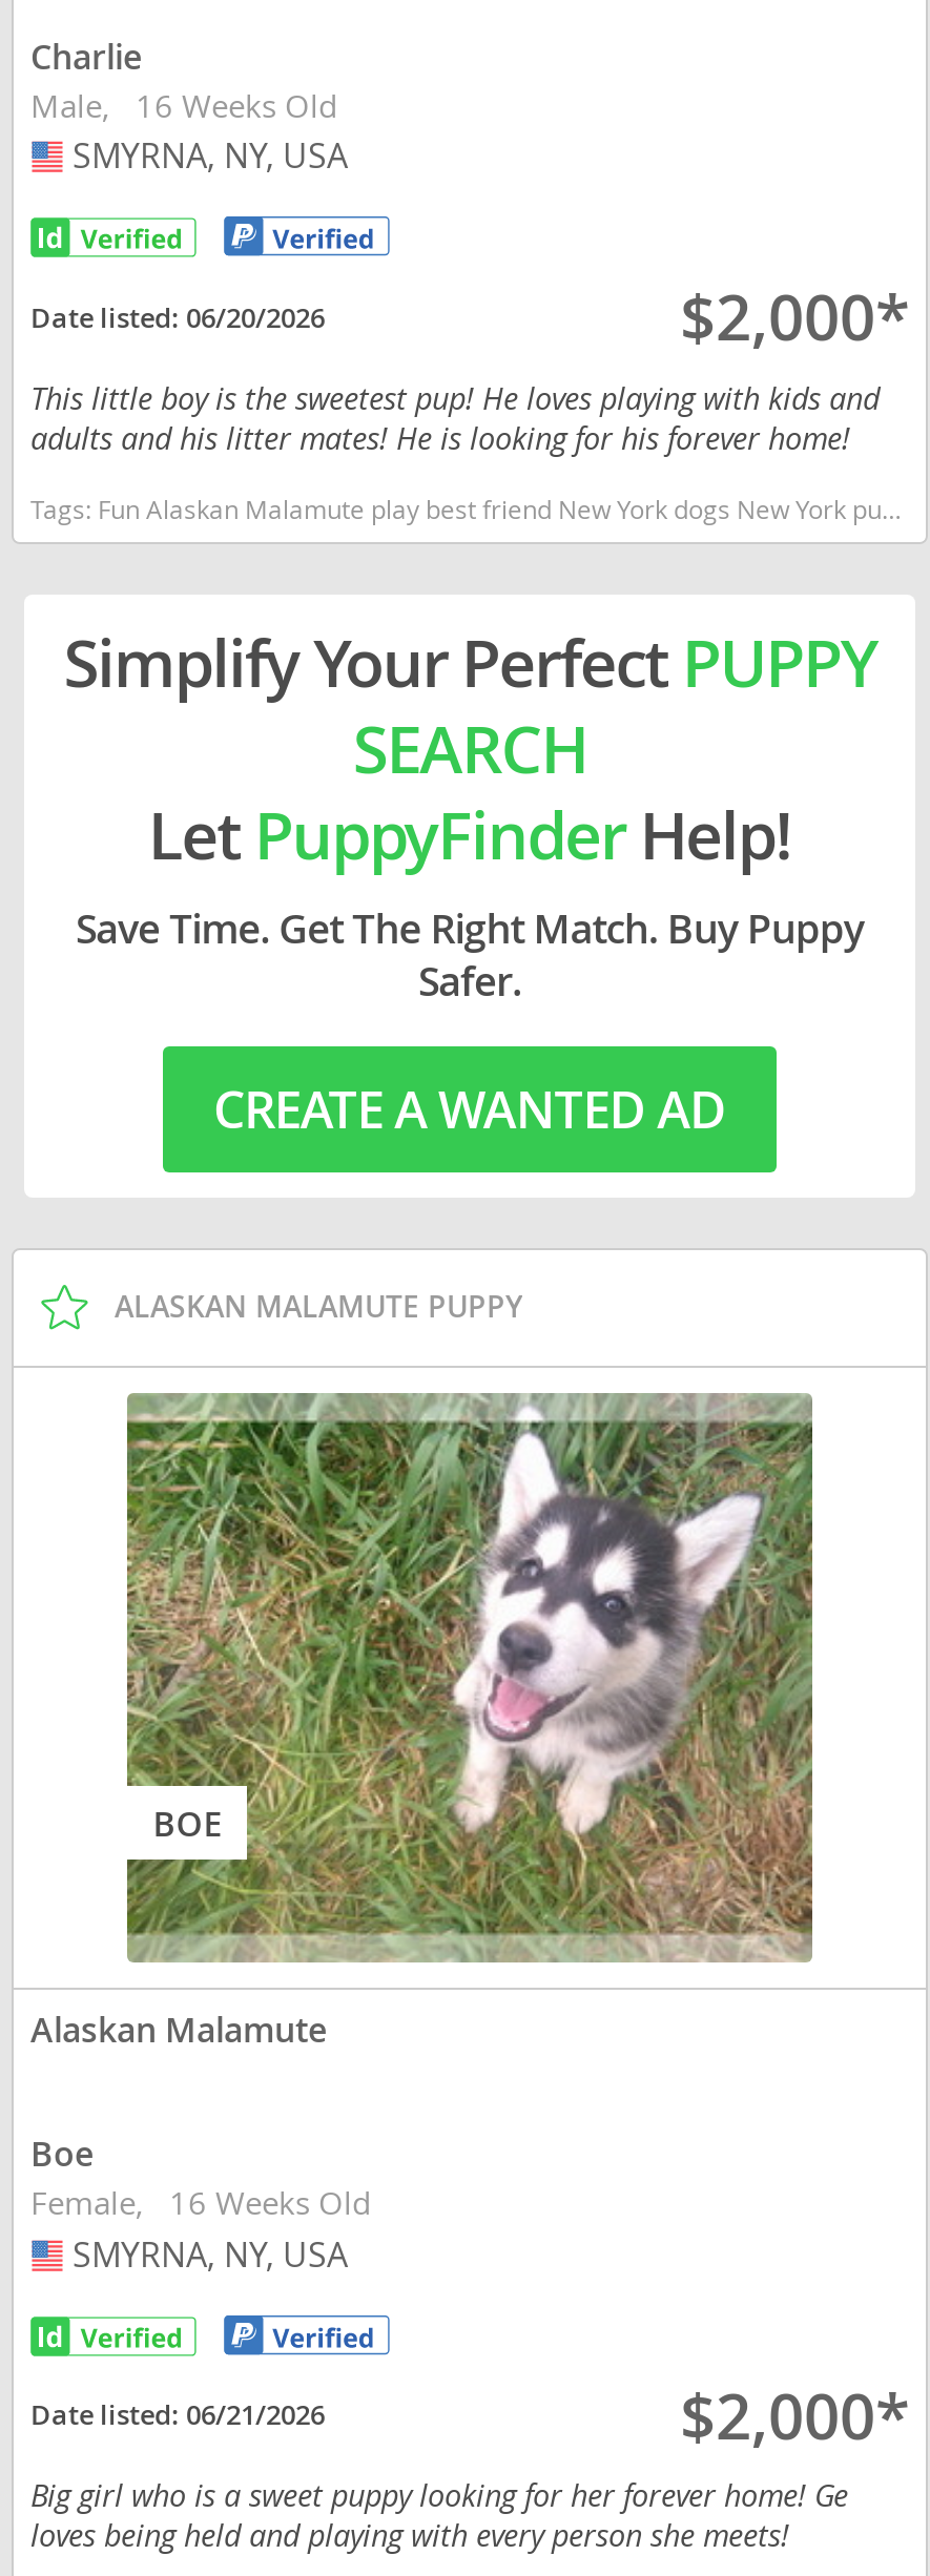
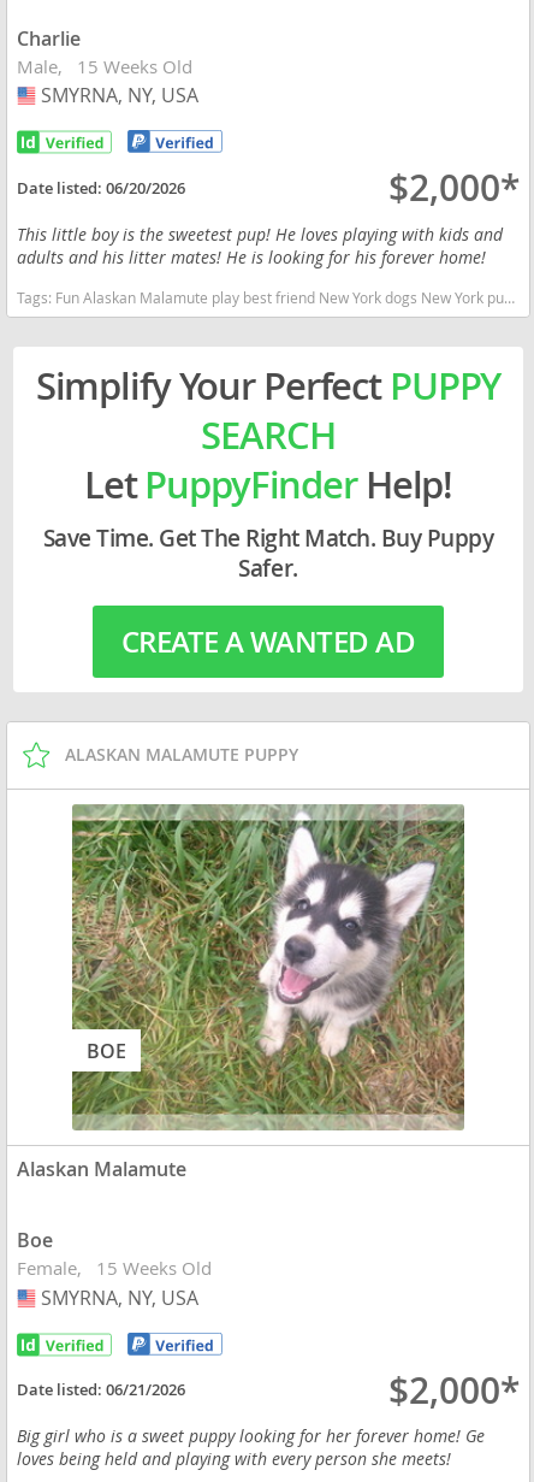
[30,83,337,125] Male 16 Weeks Old -> [17,54,192,78] Male 15 Weeks Old
[30,2181,371,2223] Female 16 Weeks Old -> [17,1256,212,1280] Female 15 Weeks Old

